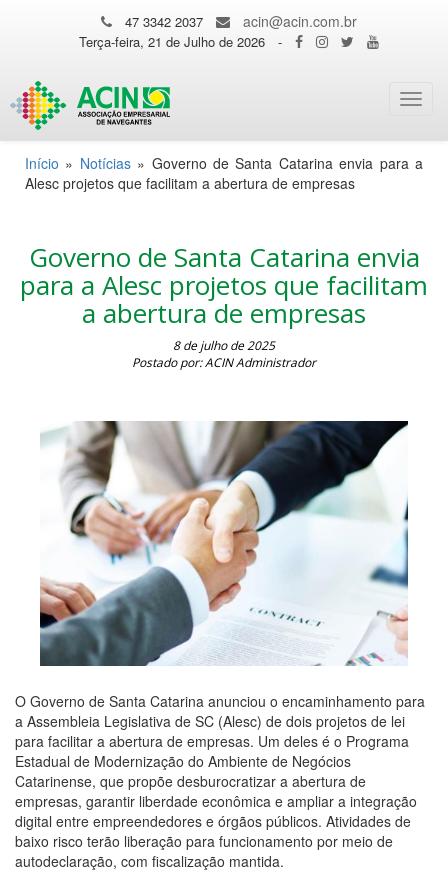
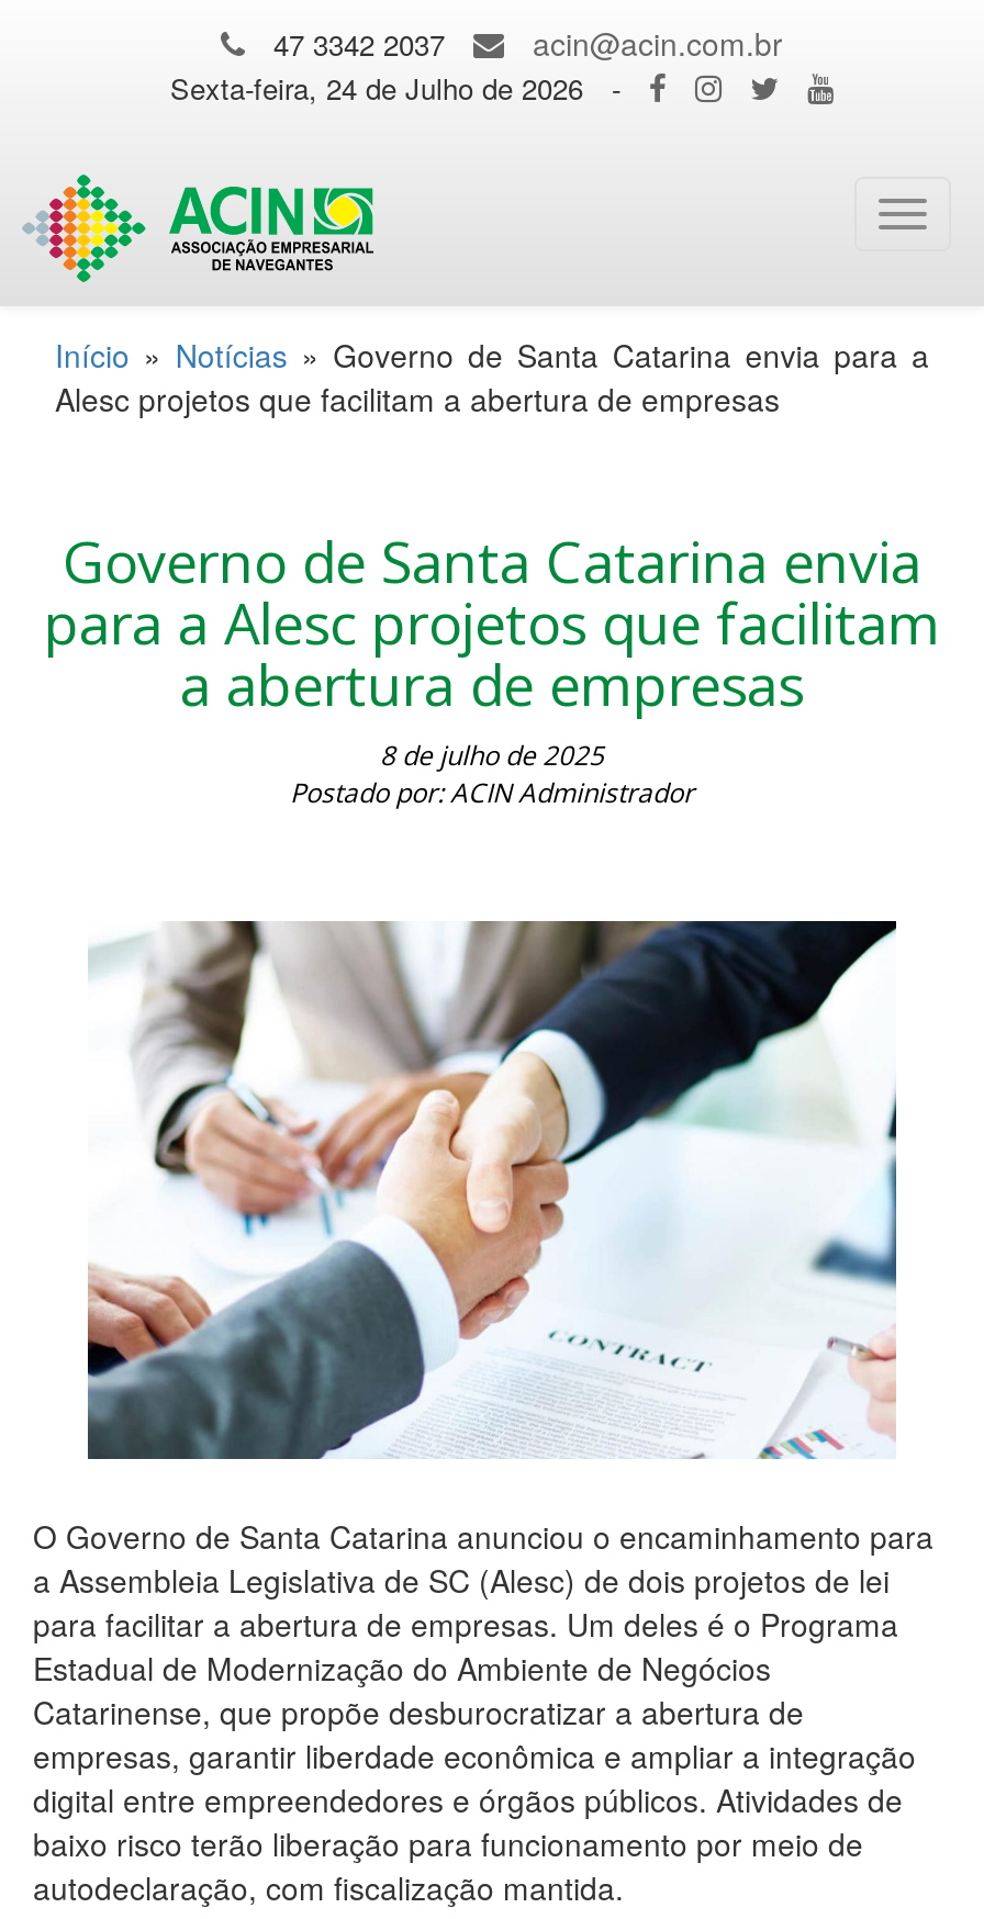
[78,32,264,51] Terça-feira, 21 de Julho de 2026 -> [170,67,583,109] Sexta-feira, 24 de Julho de 2026

